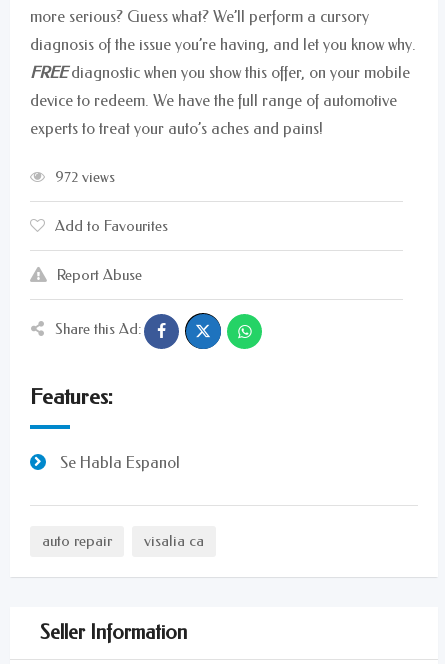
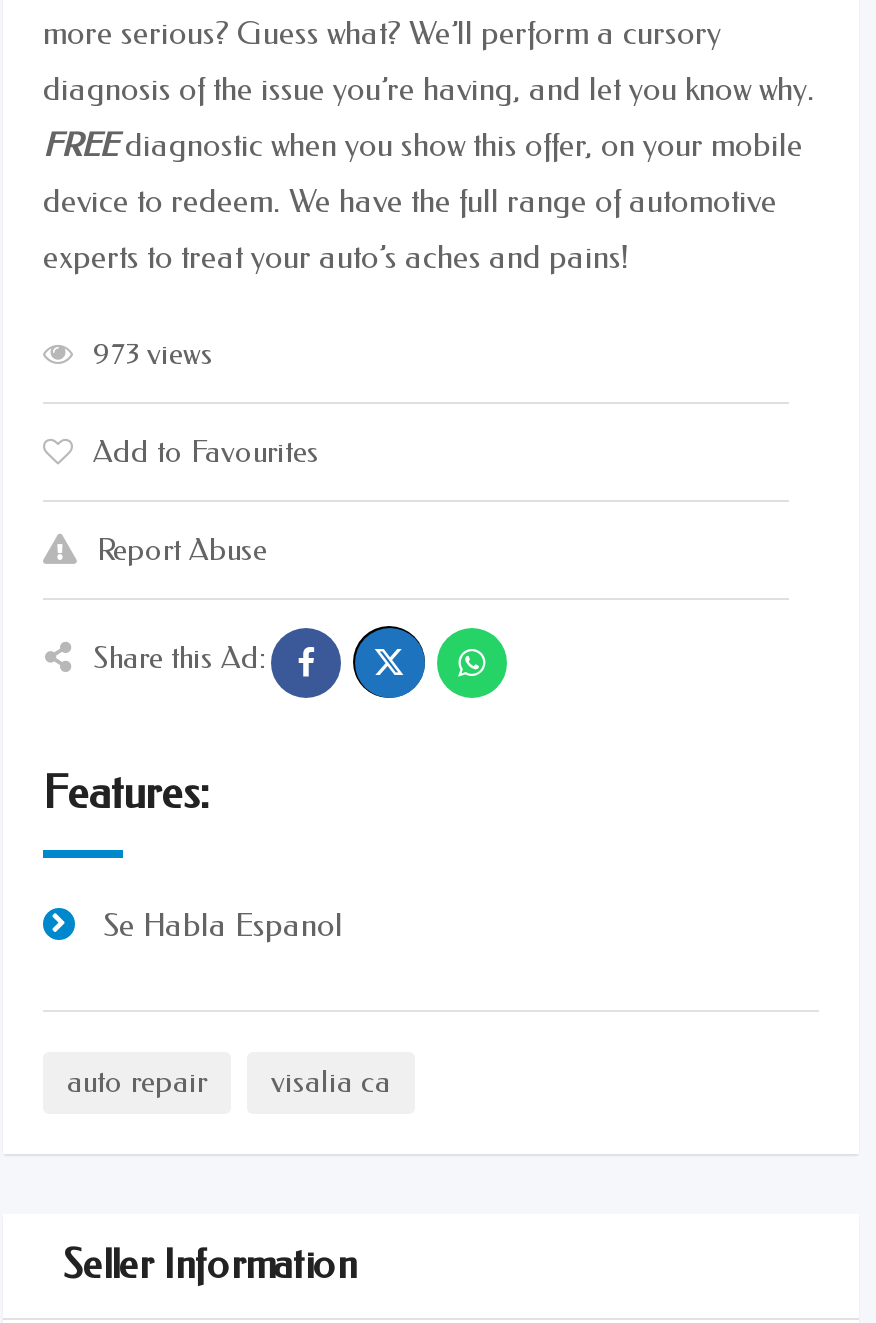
[55,168,115,186] 972 views -> [93,336,213,372] 973 views

